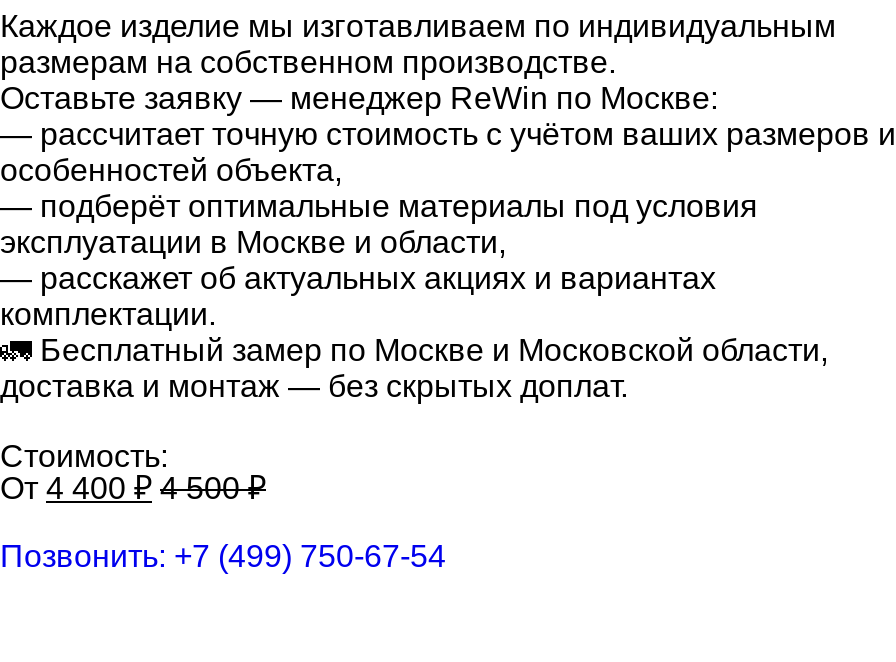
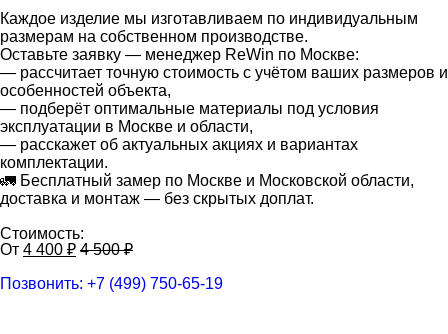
[0,539,446,573] Позвонить: +7 (499) 750-67-54 -> [0,275,223,292] Позвонить: +7 (499) 750-65-19

